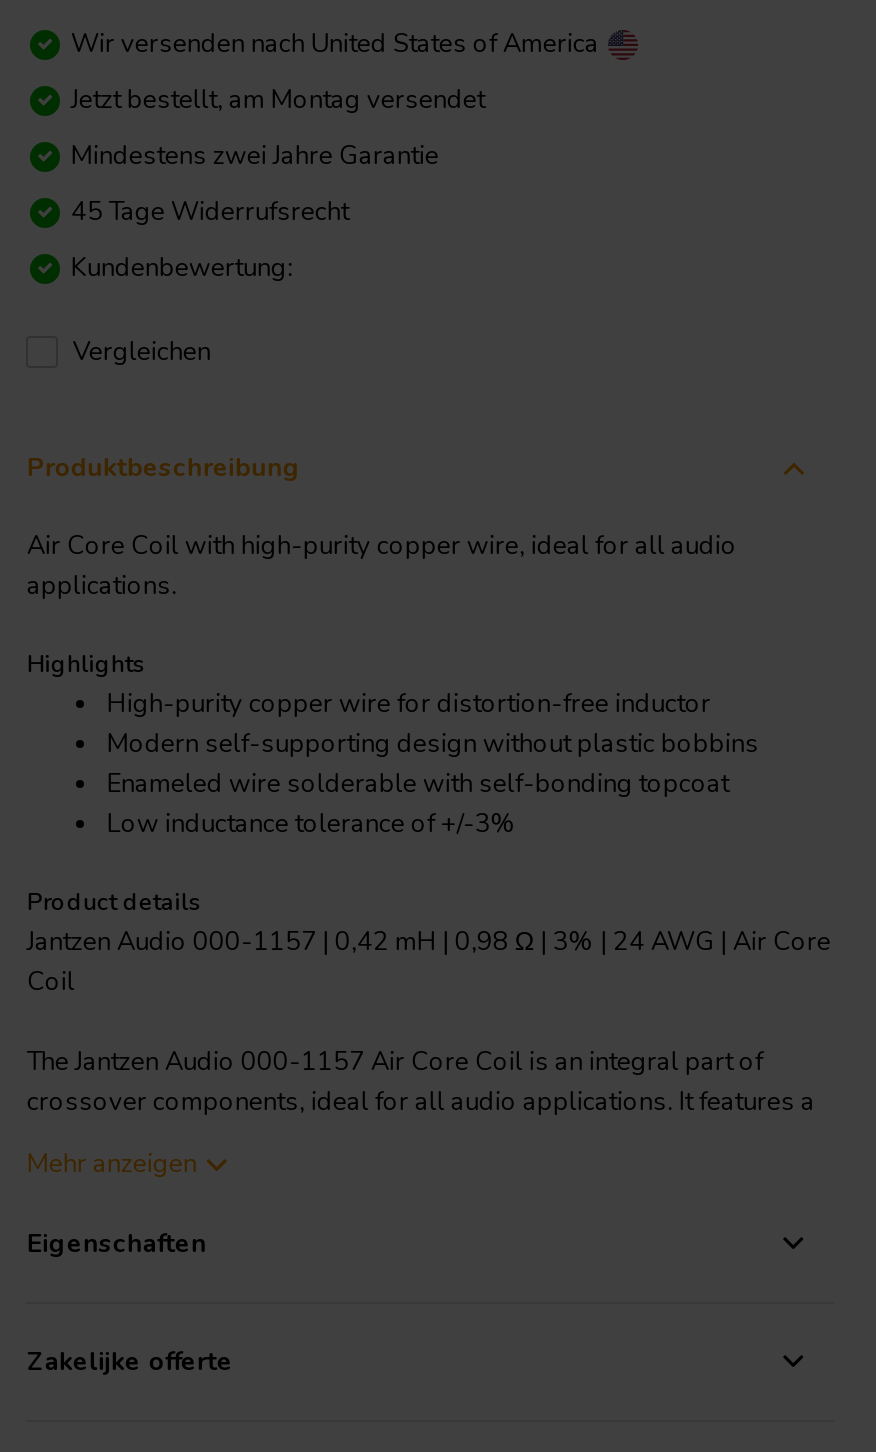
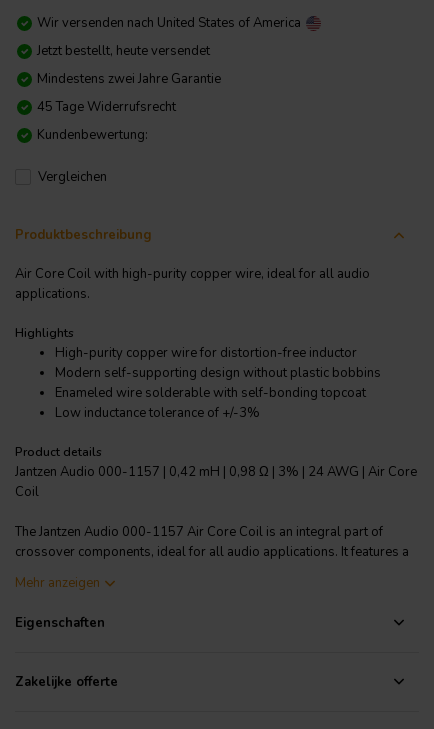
[71,82,485,118] Jetzt bestellt, am Montag versendet -> [37,42,210,60] Jetzt bestellt, heute versendet

